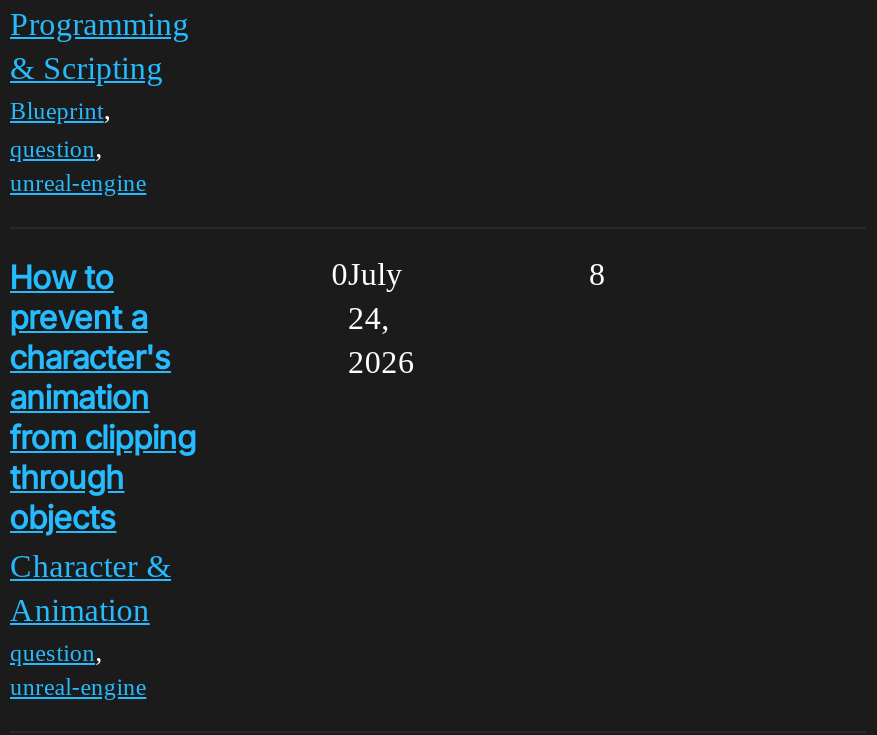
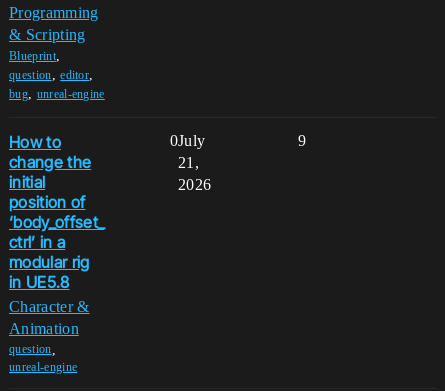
[10,134,146,198] question, | unreal-engine -> [9,67,105,101] question, editor, | bug, unreal-engine
[589,258,606,292] 8 -> [298,132,307,149] 9
[10,297,196,537] prevent a | character's | animation | from clipping | through | objects -> [9,152,104,292] change the | initial | position of | ‘body_offset_ | ctrl’ in a | modular rig | in UE5.8
[348,302,390,336] 24, -> [178,154,199,171] 21,

